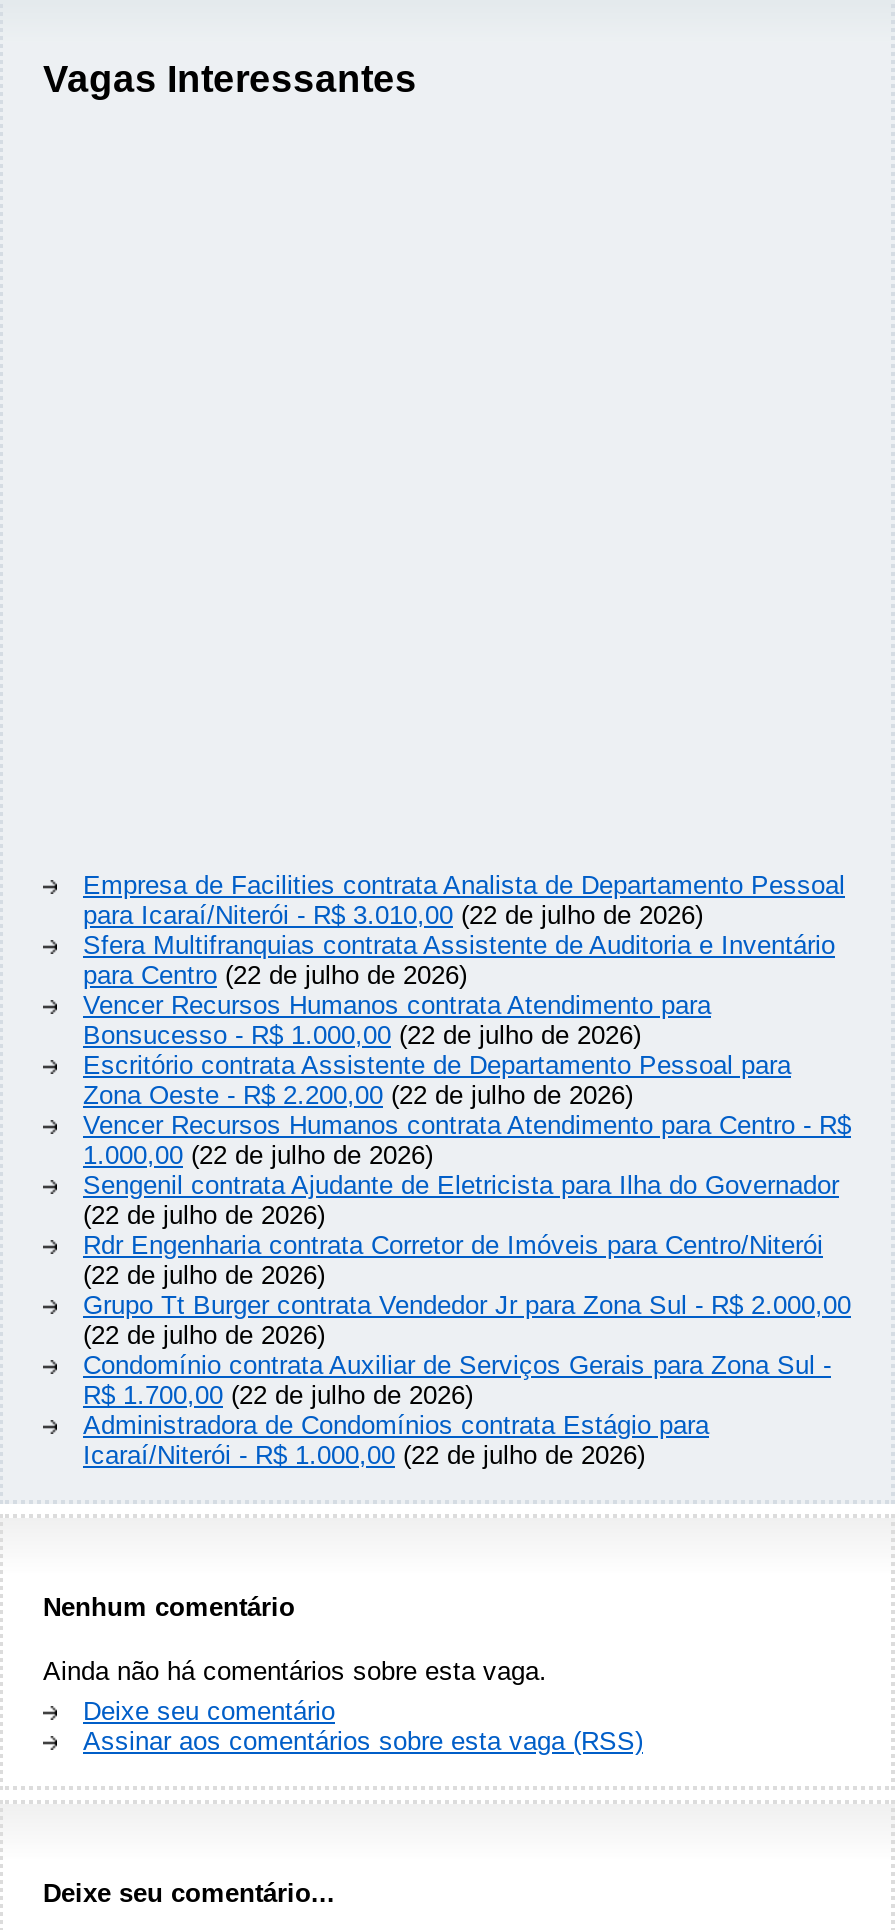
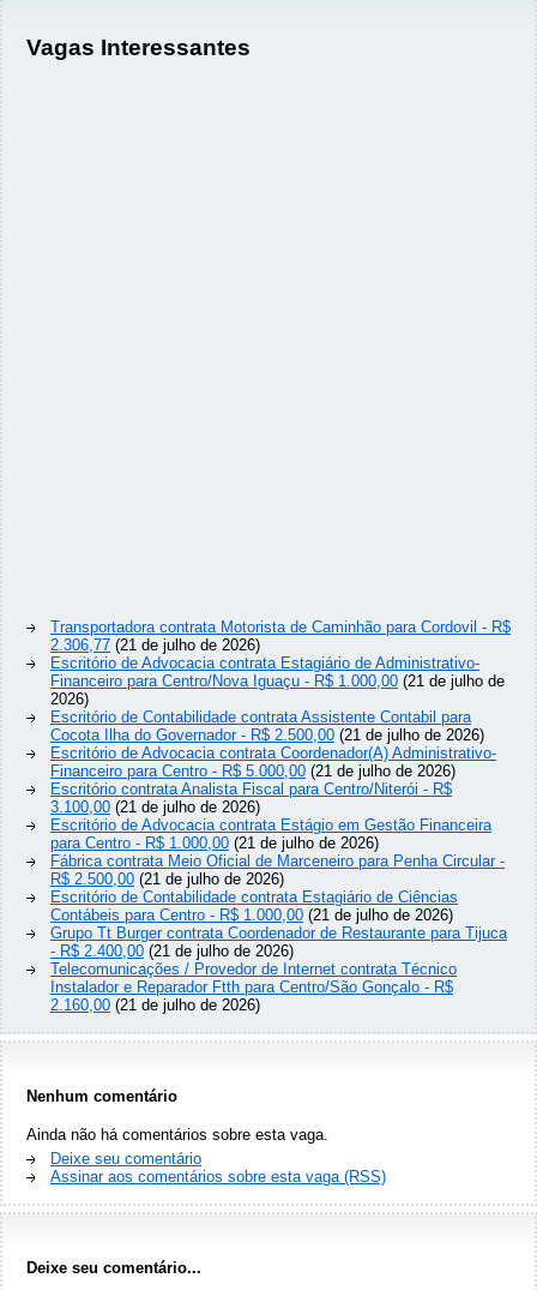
[83,870,851,1470] Empresa de Facilities contrata Analista de Departamento Pessoal | para Icaraí/Niterói - R$ 3.010,00 (22 de julho de 2026) | Sfera Multifranquias contrata Assistente de Auditoria e Inventário | para Centro (22 de julho de 2026) | Vencer Recursos Humanos contrata Atendimento para | Bonsucesso - R$ 1.000,00 (22 de julho de 2026) | Escritório contrata Assistente de Departamento Pessoal para | Zona Oeste - R$ 2.200,00 (22 de julho de 2026) | Vencer Recursos Humanos contrata Atendimento para Centro - R$ | 1.000,00 (22 de julho de 2026) | Sengenil contrata Ajudante de Eletricista para Ilha do Governador | (22 de julho de 2026) | Rdr Engenharia contrata Corretor de Imóveis para Centro/Niterói | (22 de julho de 2026) | Grupo Tt Burger contrata Vendedor Jr para Zona Sul - R$ 2.000,00 | (22 de julho de 2026) | Condomínio contrata Auxiliar de Serviços Gerais para Zona Sul - | R$ 1.700,00 (22 de julho de 2026) | Administradora de Condomínios contrata Estágio para | Icaraí/Niterói - R$ 1.000,00 (22 de julho de 2026) -> [50,618,511,1014] Transportadora contrata Motorista de Caminhão para Cordovil - R$ | 2.306,77 (21 de julho de 2026) | Escritório de Advocacia contrata Estagiário de Administrativo- | Financeiro para Centro/Nova Iguaçu - R$ 1.000,00 (21 de julho de | 2026) | Escritório de Contabilidade contrata Assistente Contabil para | Cocota Ilha do Governador - R$ 2.500,00 (21 de julho de 2026) | Escritório de Advocacia contrata Coordenador(A) Administrativo- | Financeiro para Centro - R$ 5.000,00 (21 de julho de 2026) | Escritório contrata Analista Fiscal para Centro/Niterói - R$ | 3.100,00 (21 de julho de 2026) | Escritório de Advocacia contrata Estágio em Gestão Financeira | para Centro - R$ 1.000,00 (21 de julho de 2026) | Fábrica contrata Meio Oficial de Marceneiro para Penha Circular - | R$ 2.500,00 (21 de julho de 2026) | Escritório de Contabilidade contrata Estagiário de Ciências | Contábeis para Centro - R$ 1.000,00 (21 de julho de 2026) | Grupo Tt Burger contrata Coordenador de Restaurante para Tijuca | - R$ 2.400,00 (21 de julho de 2026) | Telecomunicações / Provedor de Internet contrata Técnico | Instalador e Reparador Ftth para Centro/São Gonçalo - R$ | 2.160,00 (21 de julho de 2026)

